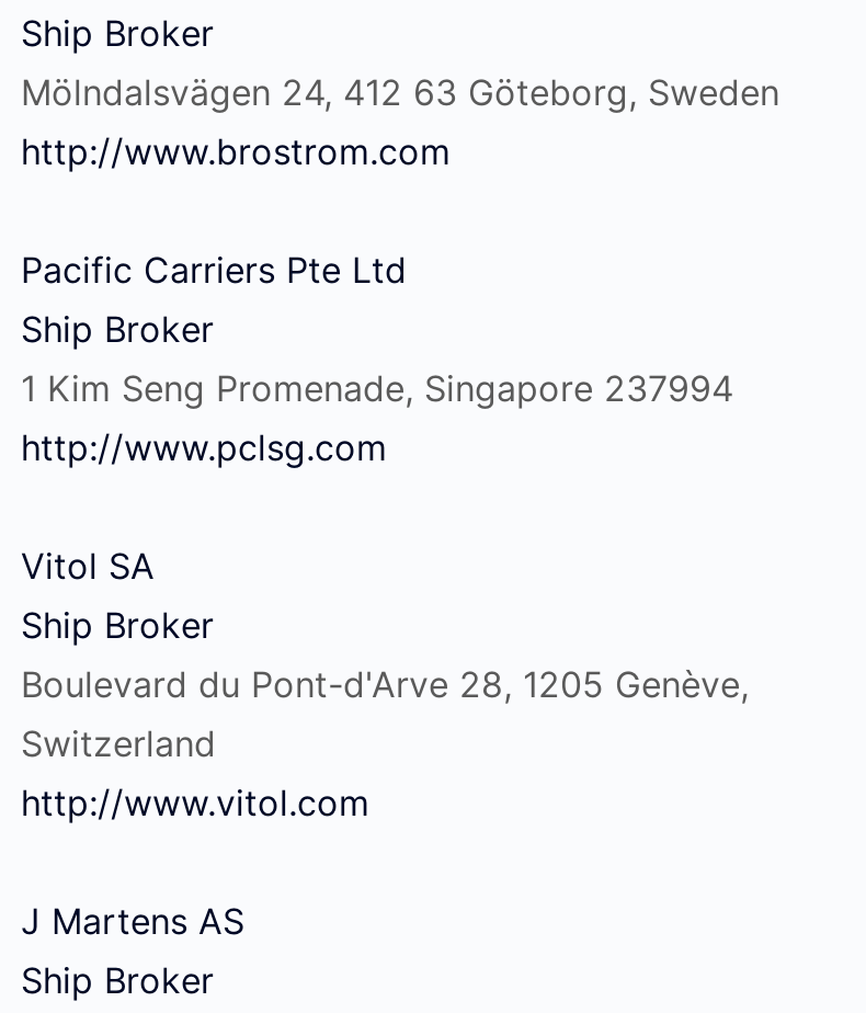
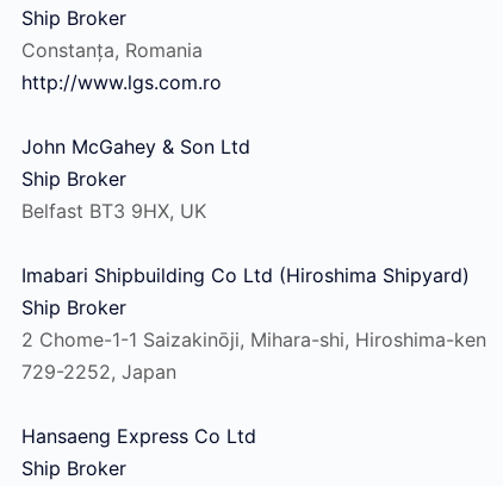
[21,70,779,173] Mölndalsvägen 24, 412 63 Göteborg, Sweden | http://www.brostrom.com -> [21,38,222,94] Constanța, Romania | http://www.lgs.com.ro
[21,248,407,292] Pacific Carriers Pte Ltd -> [21,135,250,158] John McGahey & Son Ltd
[21,366,733,469] 1 Kim Seng Promenade, Singapore 237994 | http://www.pclsg.com -> [21,199,206,223] Belfast BT3 9HX, UK
[21,544,155,588] Vitol SA -> [21,263,470,287] Imabari Shipbuilding Co Ltd (Hiroshima Shipyard)
[21,662,749,824] Boulevard du Pont-d'Arve 28, 1205 Genève, | Switzerland | http://www.vitol.com -> [21,328,486,384] 2 Chome-1-1 Saizakinōji, Mihara-shi, Hiroshima-ken | 729-2252, Japan
[21,899,244,943] J Martens AS -> [21,424,256,448] Hansaeng Express Co Ltd

